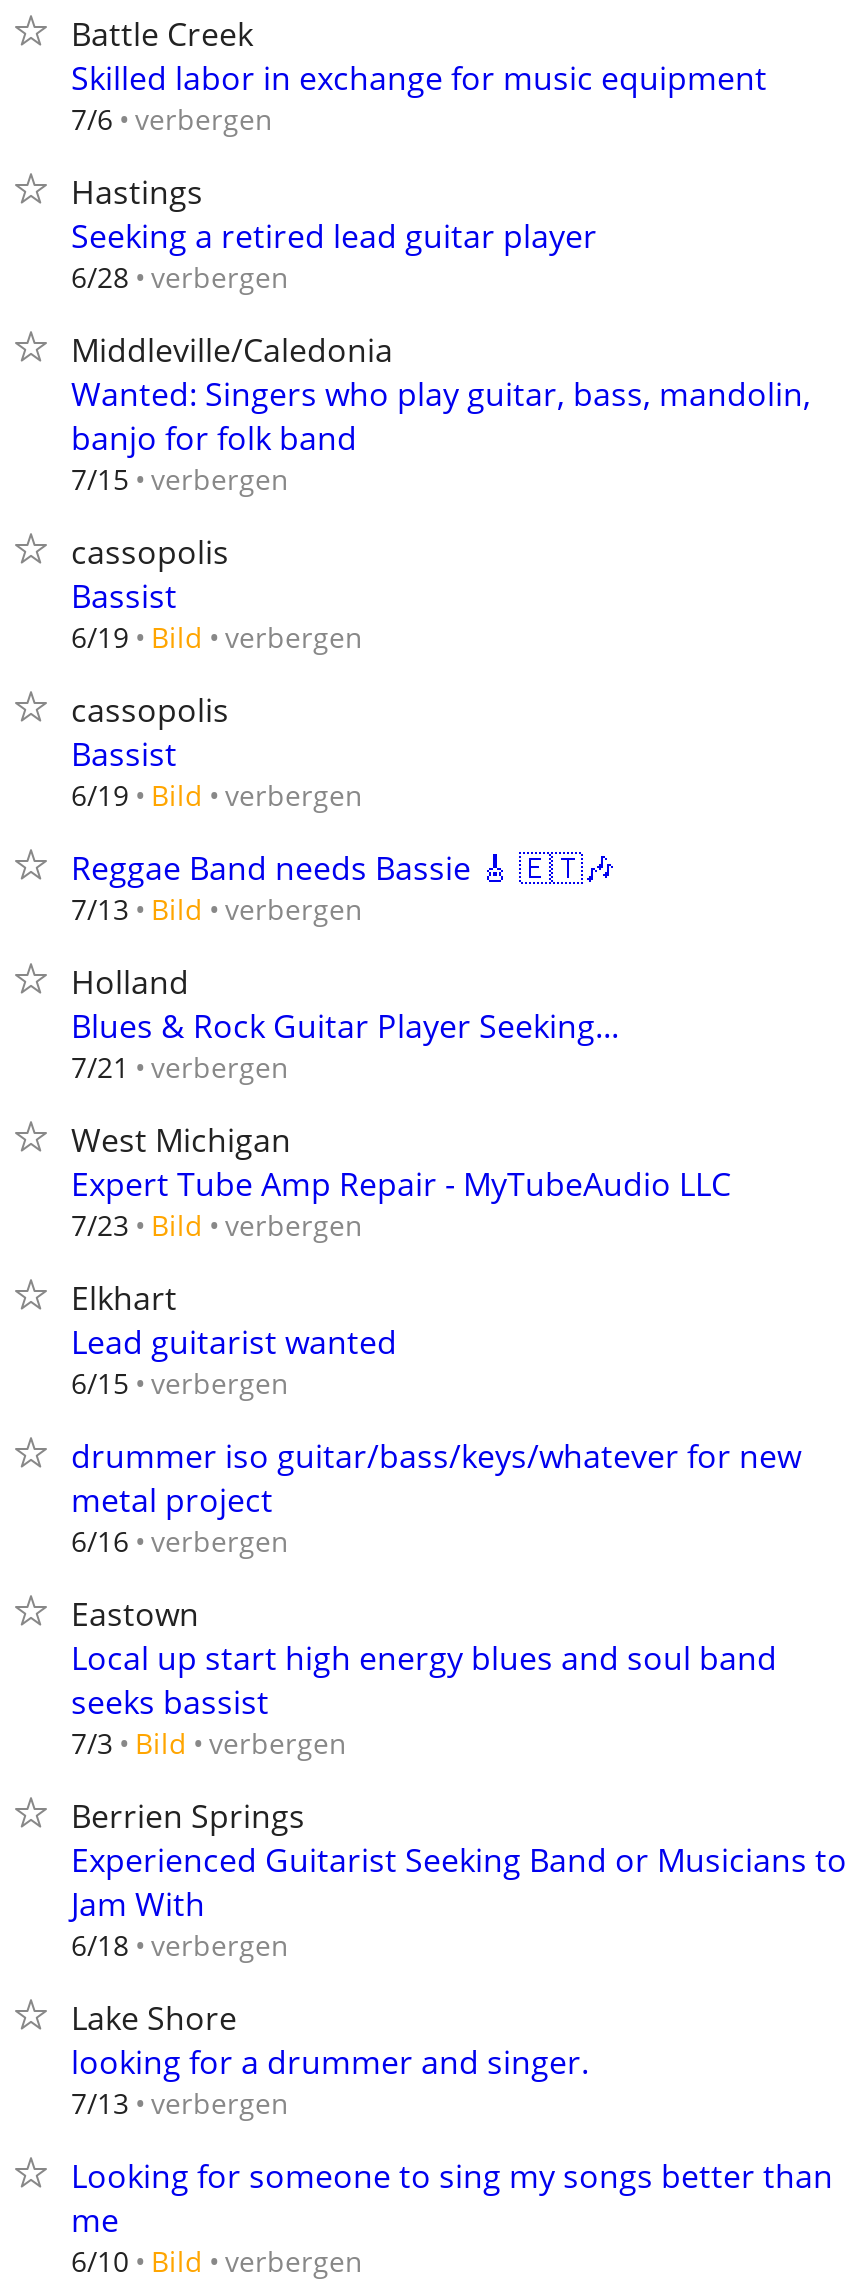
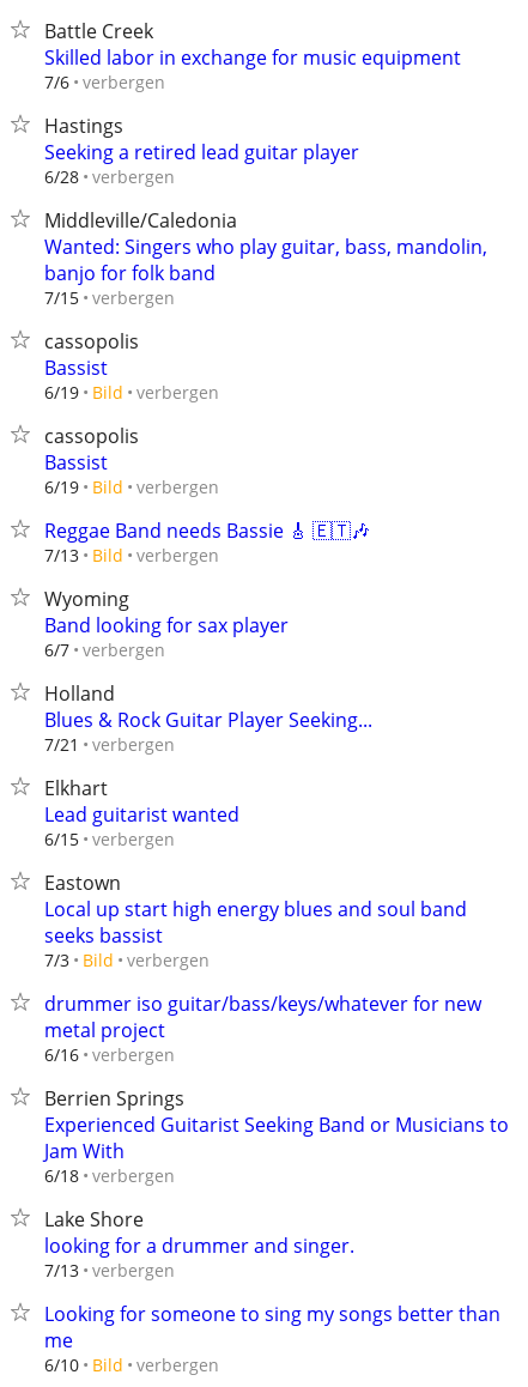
none -> [44,586,289,661] Wyoming | Band looking for sax player | 6/7 verbergen
moved [71,960,619,1086] -> [44,680,372,756]: Holland | Blues & Rock Guitar Player Seeking... | 7/21 verbergen
[71,1118,731,1244] West Michigan | Expert Tube Amp Repair - MyTubeAudio LLC | 7/23 Bild verbergen -> none
moved [71,1434,801,1560] -> [44,991,481,1066]: drummer iso guitar/bass/keys/whatever for new | metal project | 6/16 verbergen
moved [71,1592,777,1762] -> [44,870,467,971]: Eastown | Local up start high energy blues and soul band | seeks bassist | 7/3 Bild verbergen

